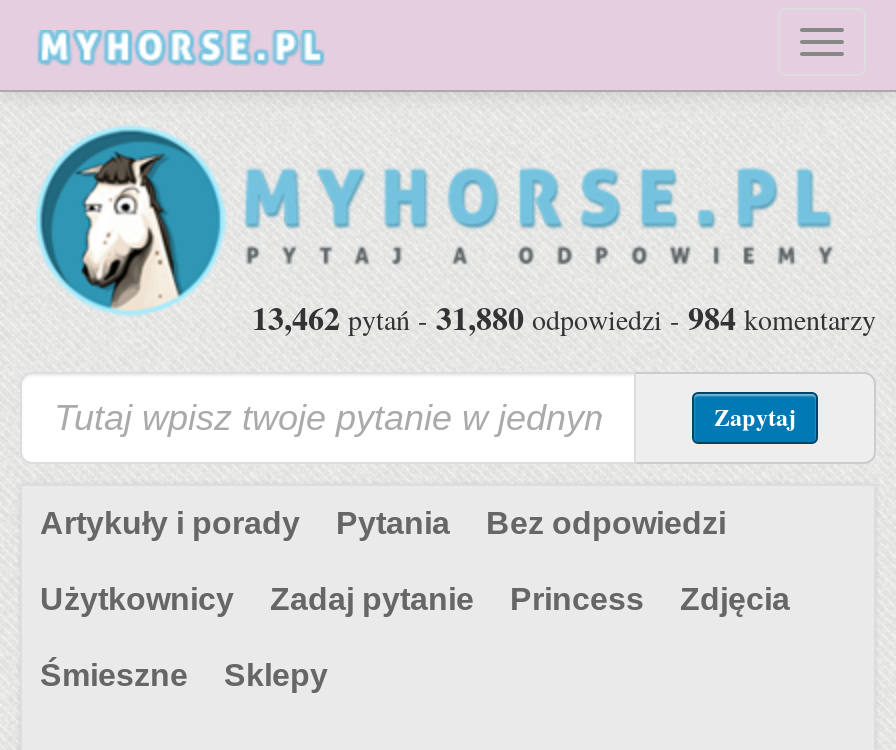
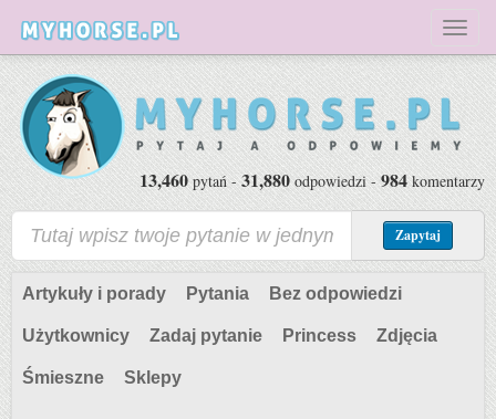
[252,294,876,340] 13,462 pytań - 31,880 odpowiedzi - 984 komentarzy -> [139,167,485,192] 13,460 pytań - 31,880 odpowiedzi - 984 komentarzy

